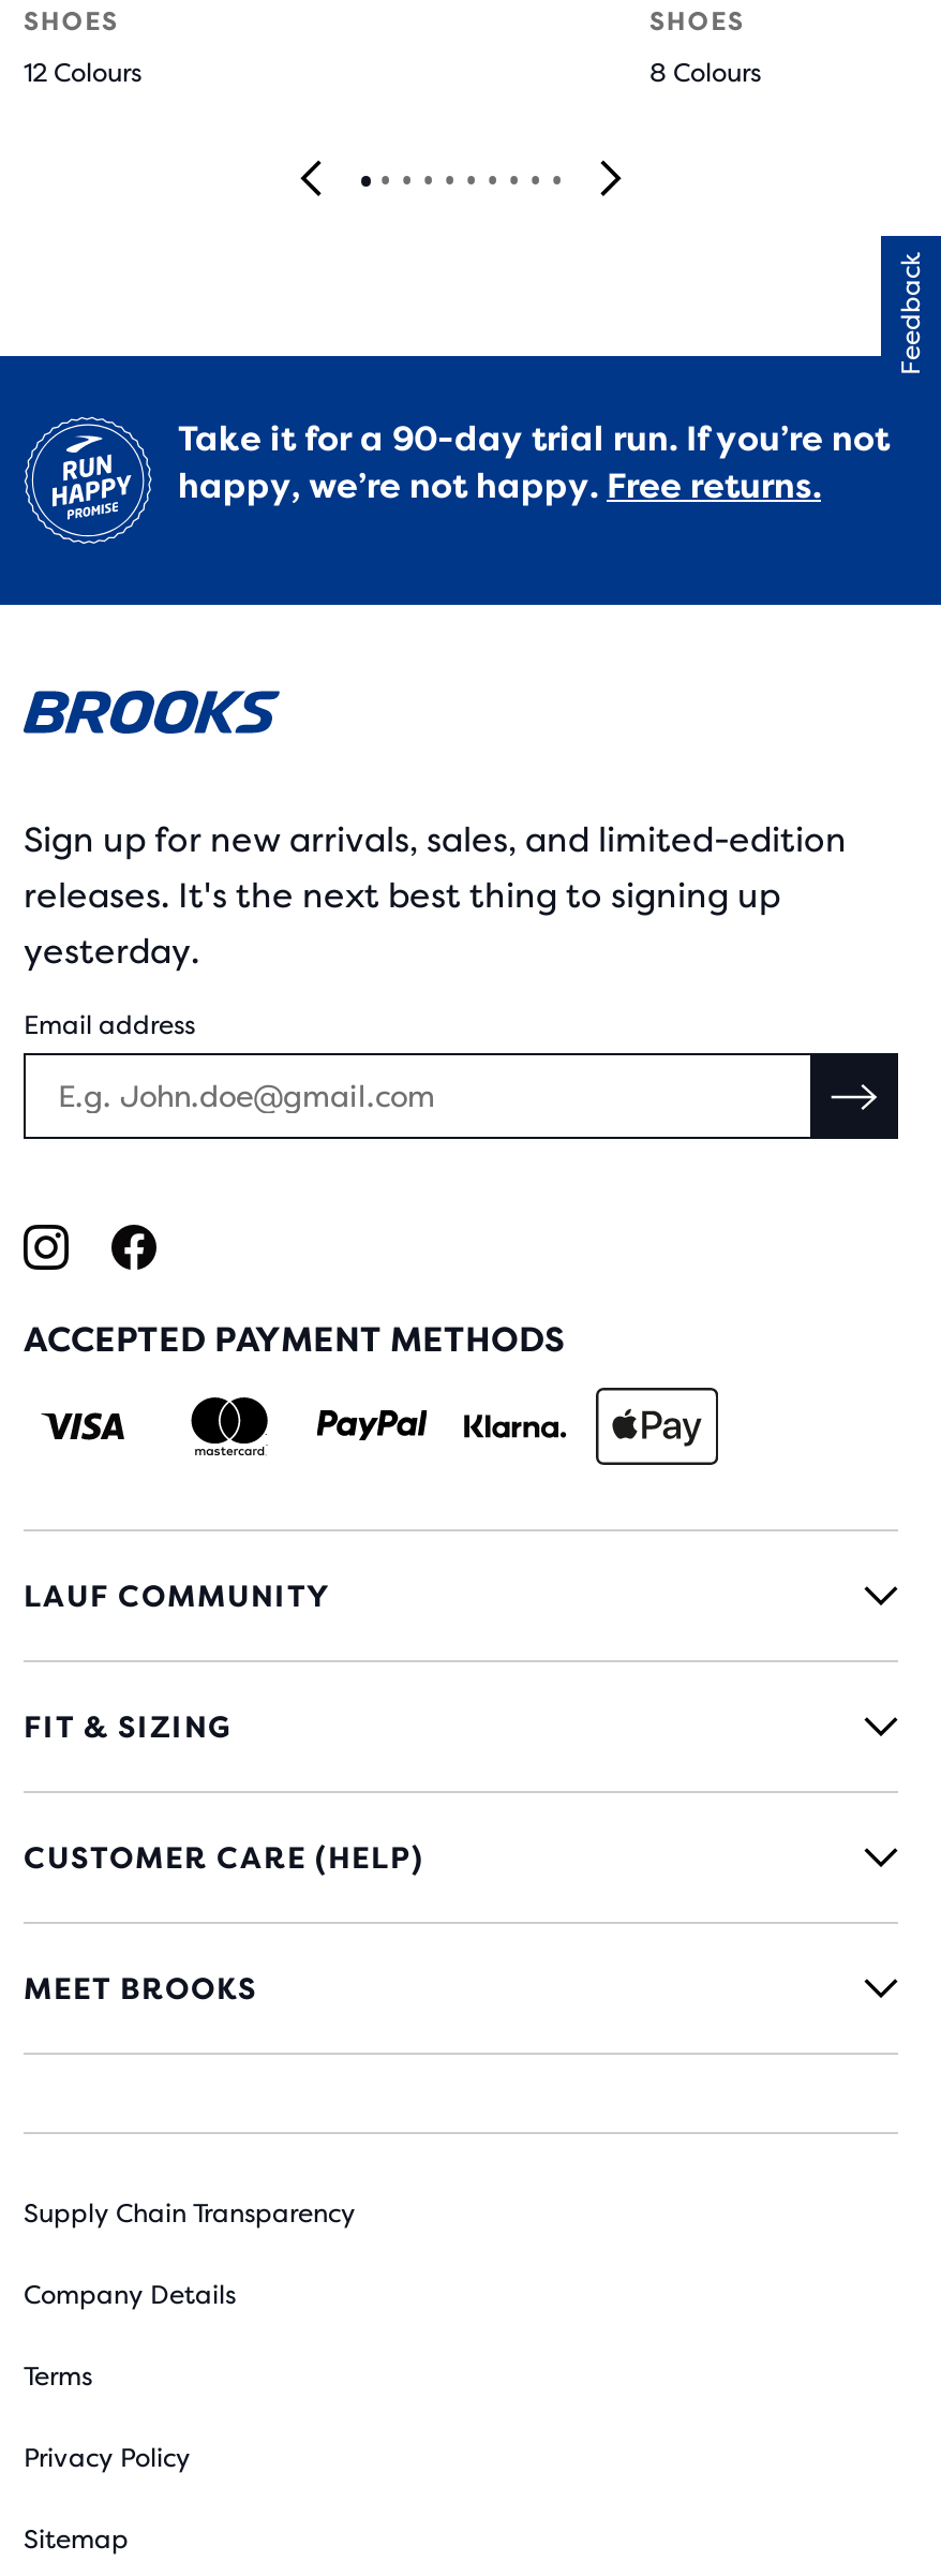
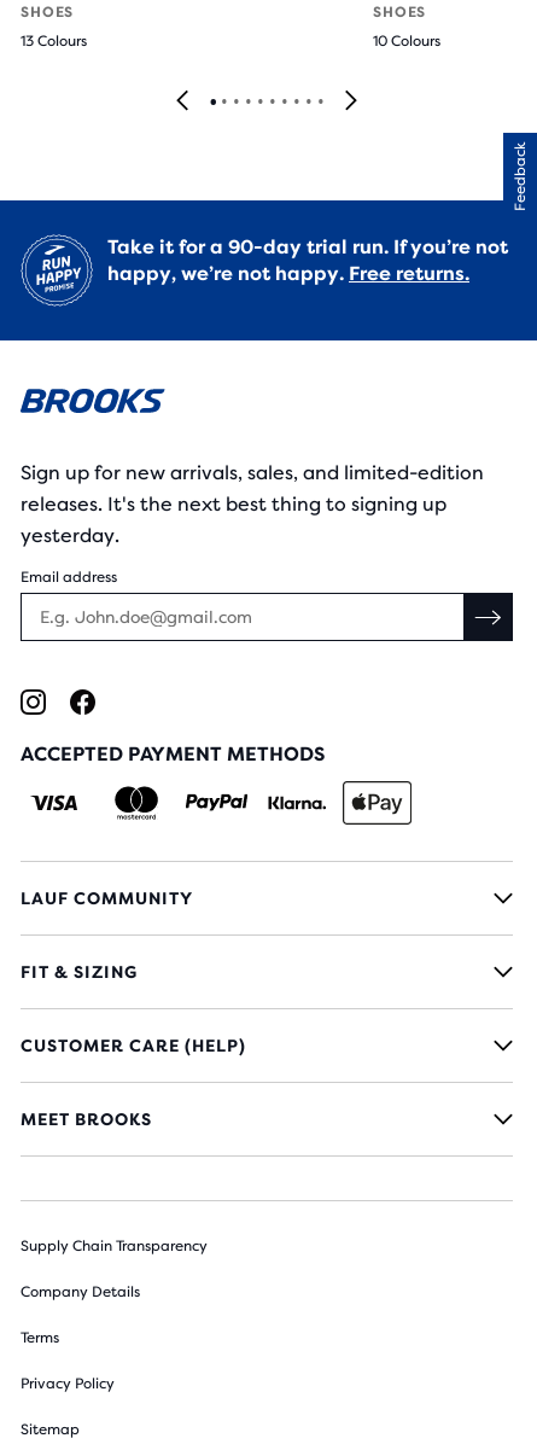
[24,59,141,89] 12 Colours -> [21,33,87,50] 13 Colours
[649,59,761,89] 8 Colours -> [373,33,440,50] 10 Colours

